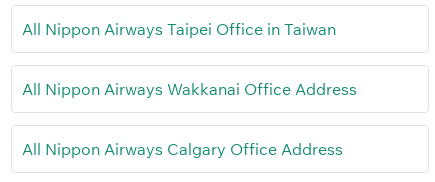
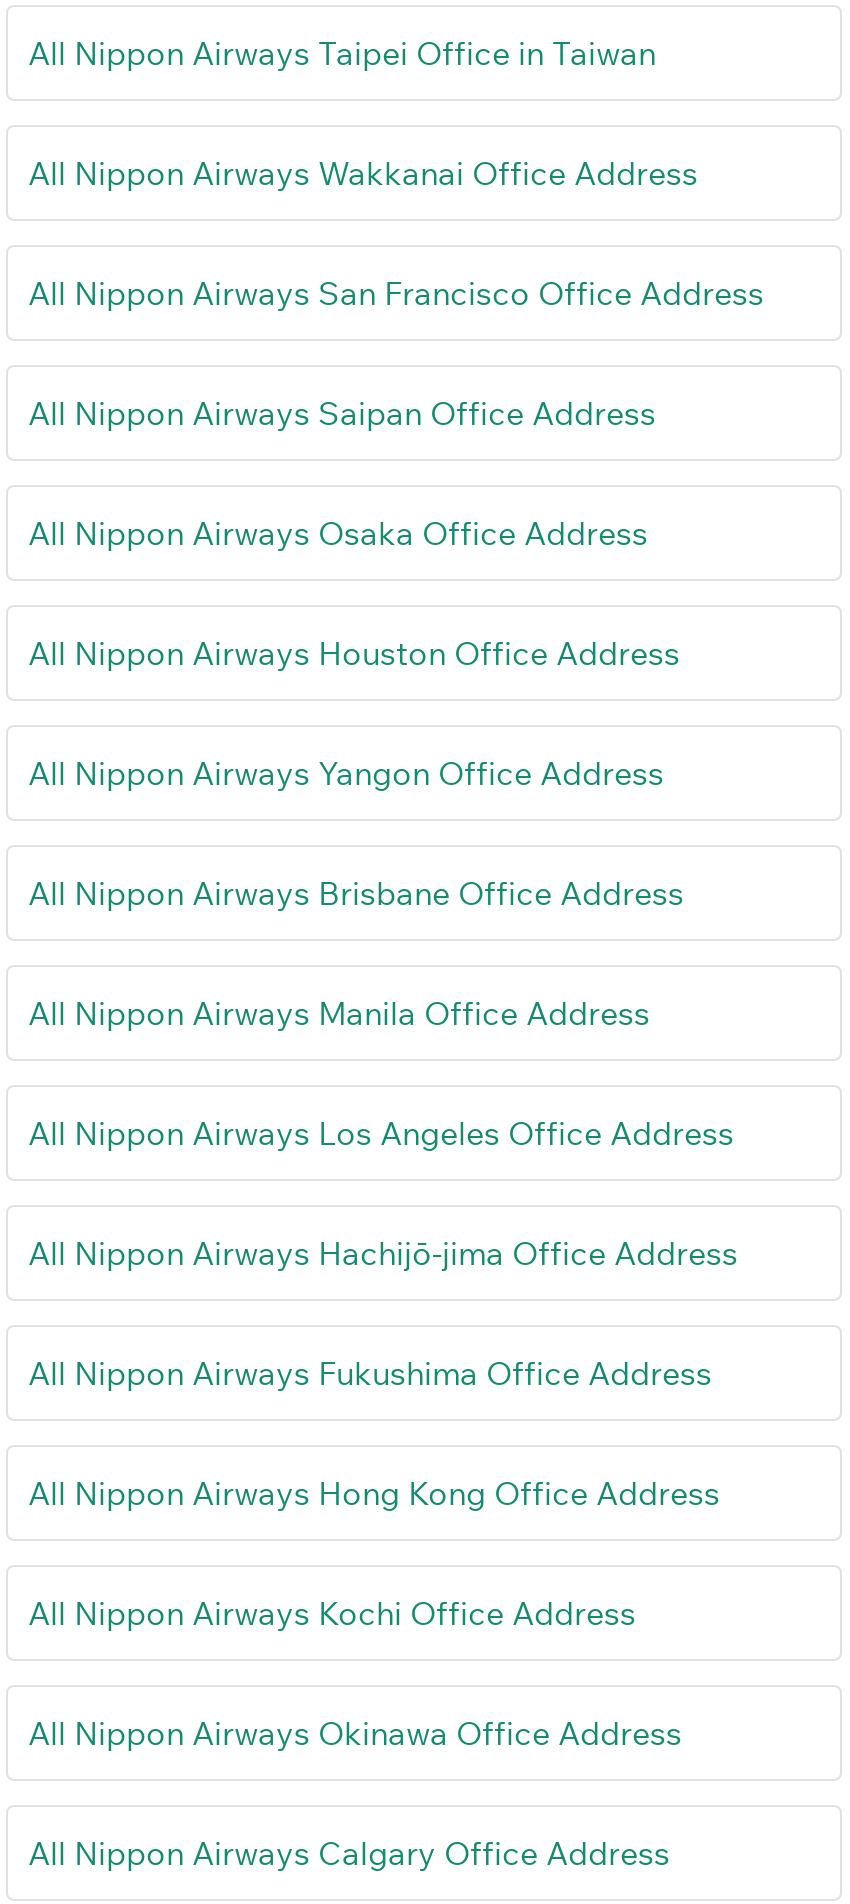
none -> [28,274,764,1754] All Nippon Airways San Francisco Office Address | All Nippon Airways Saipan Office Address | All Nippon Airways Osaka Office Address | All Nippon Airways Houston Office Address | All Nippon Airways Yangon Office Address | All Nippon Airways Brisbane Office Address | All Nippon Airways Manila Office Address | All Nippon Airways Los Angeles Office Address | All Nippon Airways Hachijō-jima Office Address | All Nippon Airways Fukushima Office Address | All Nippon Airways Hong Kong Office Address | All Nippon Airways Kochi Office Address | All Nippon Airways Okinawa Office Address

